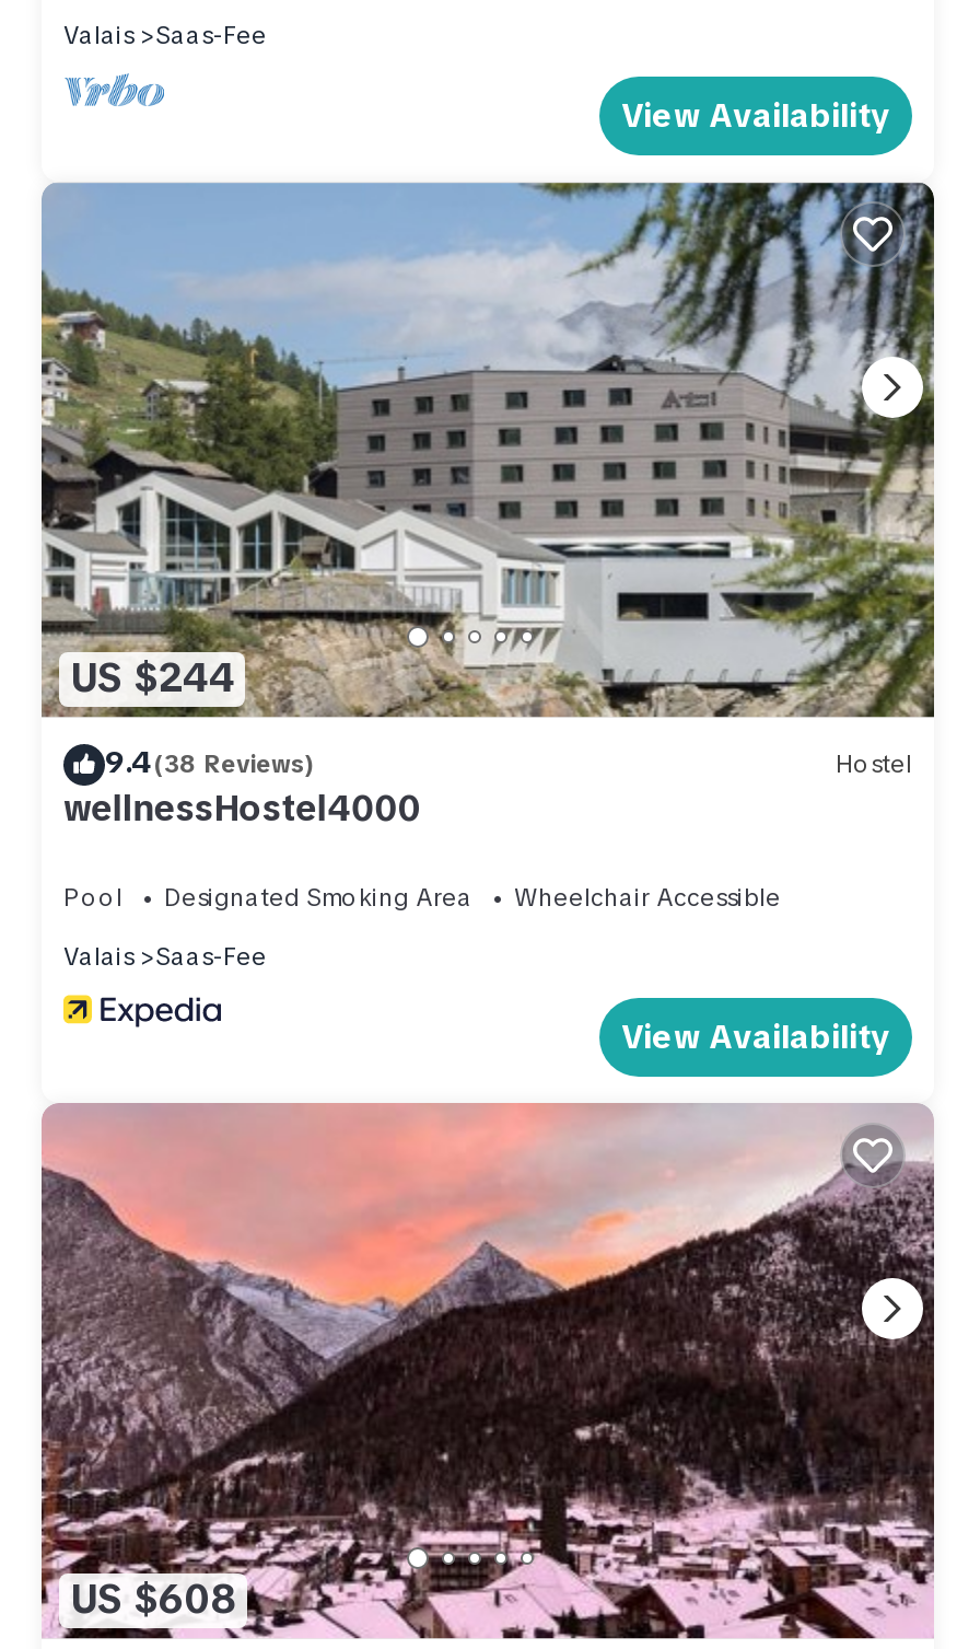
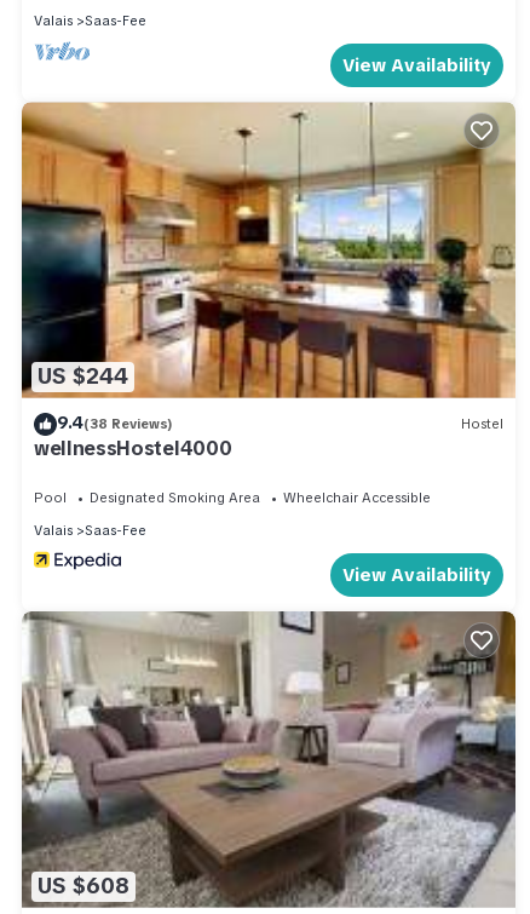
[39,182,936,720] [image] -> [21,102,515,398] [image]
[39,1103,936,1639] [image] -> [21,610,517,908] [image]

